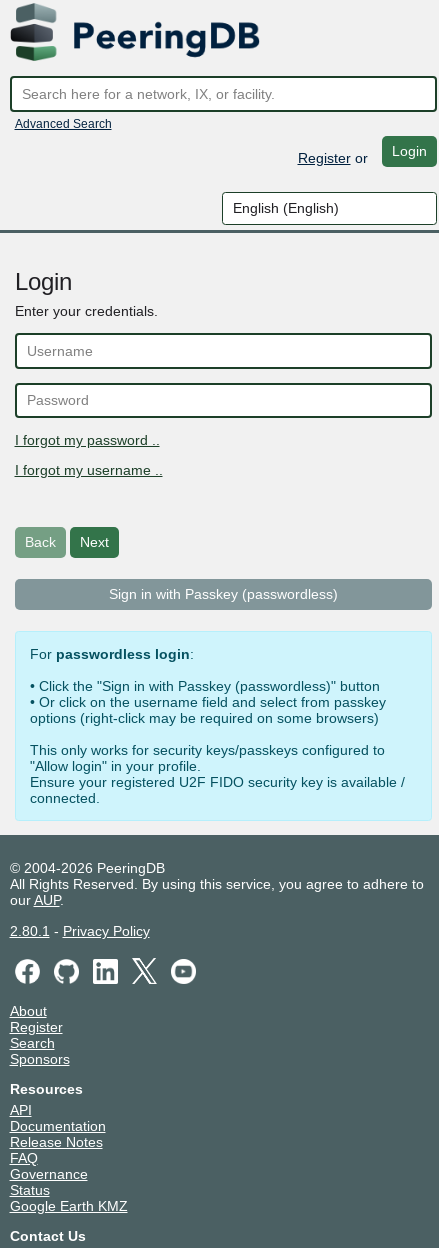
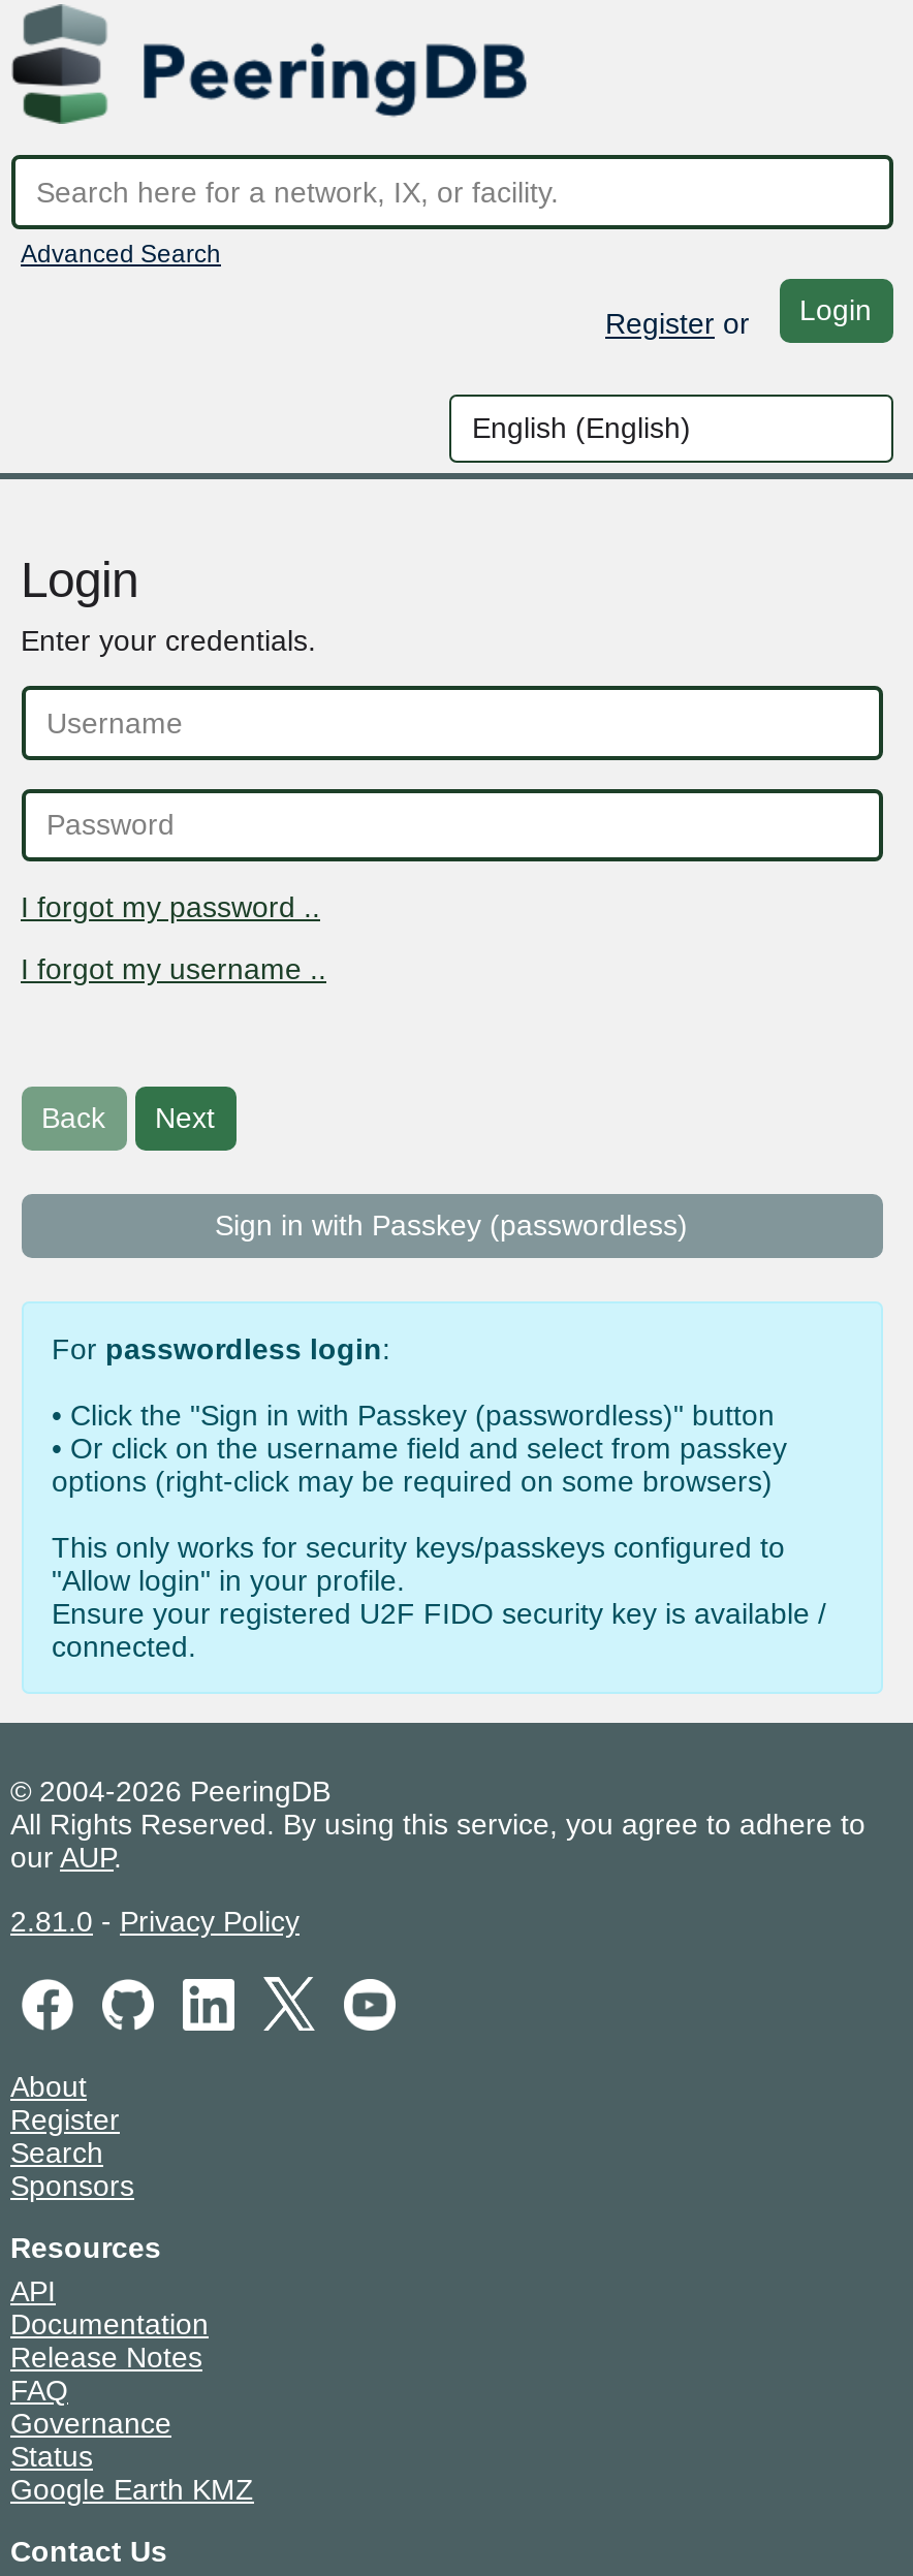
[9,923,149,939] 2.80.1 - Privacy Policy -> [10,1905,300,1938] 2.81.0 - Privacy Policy

